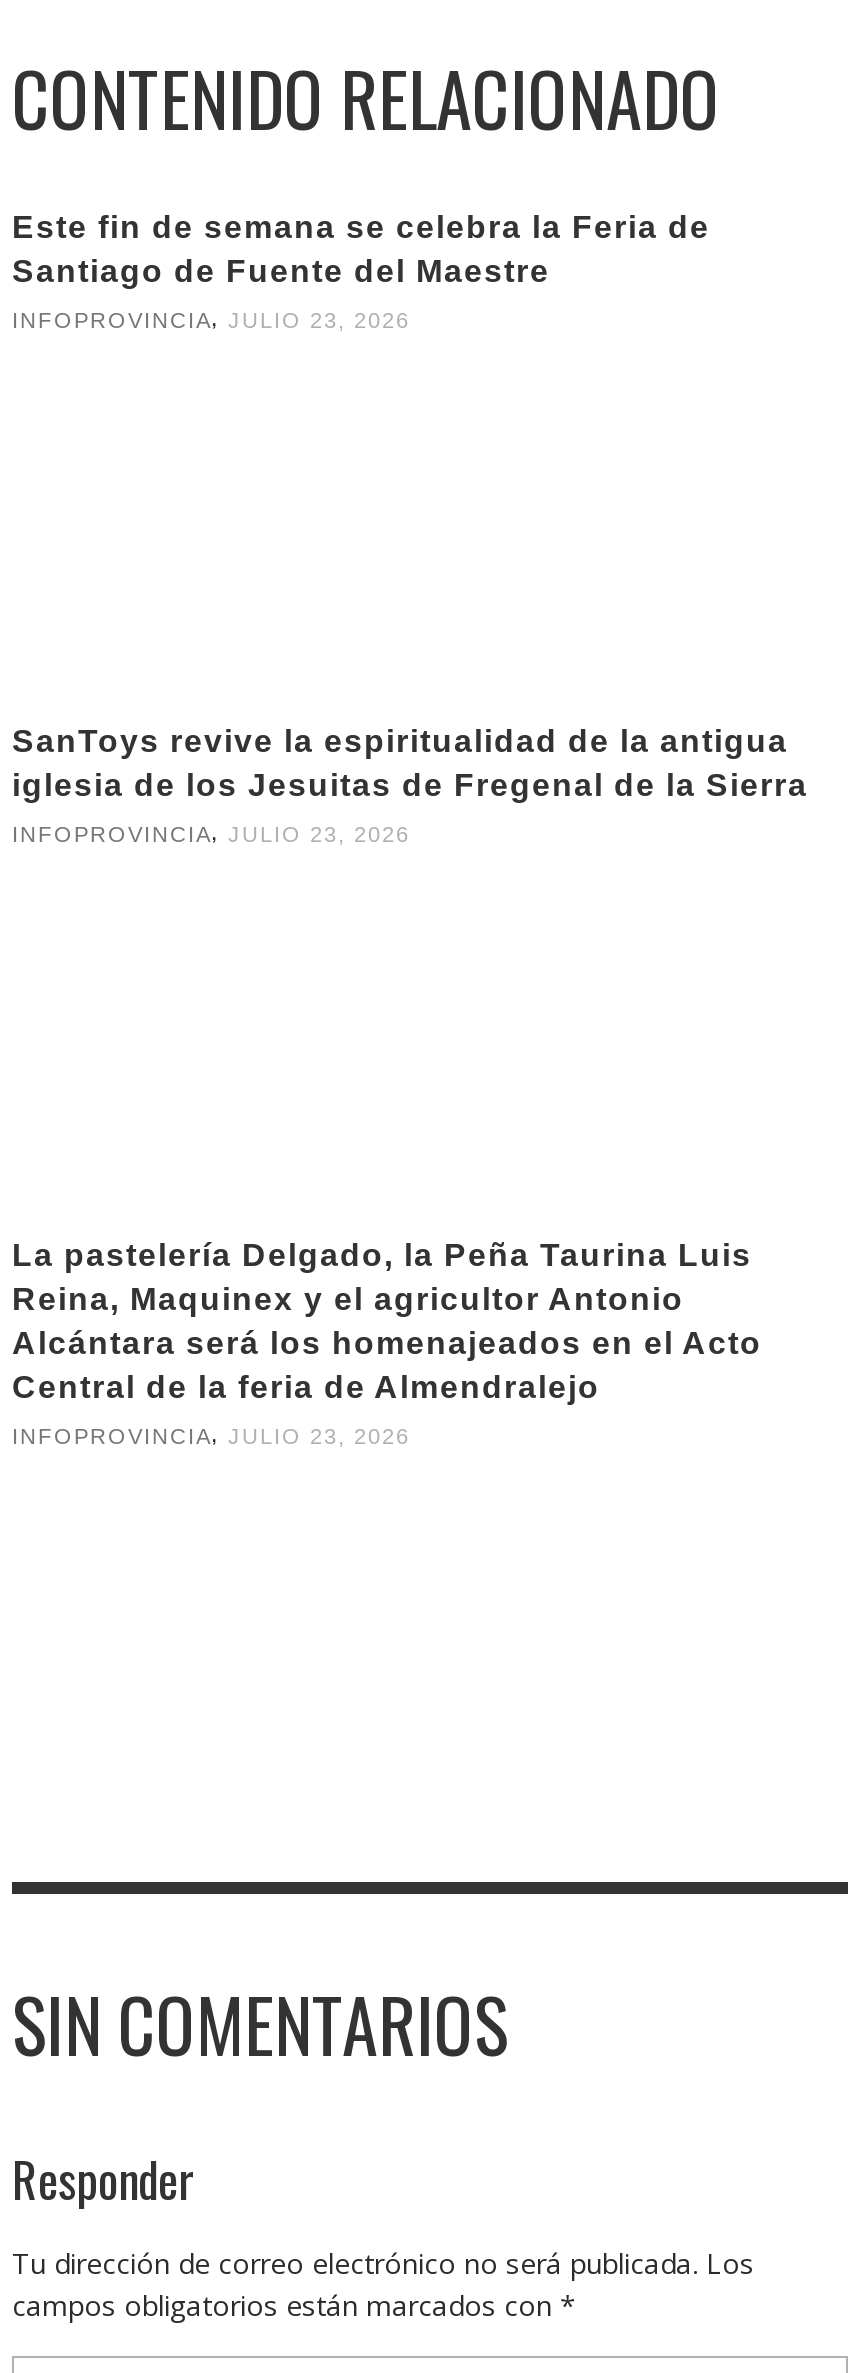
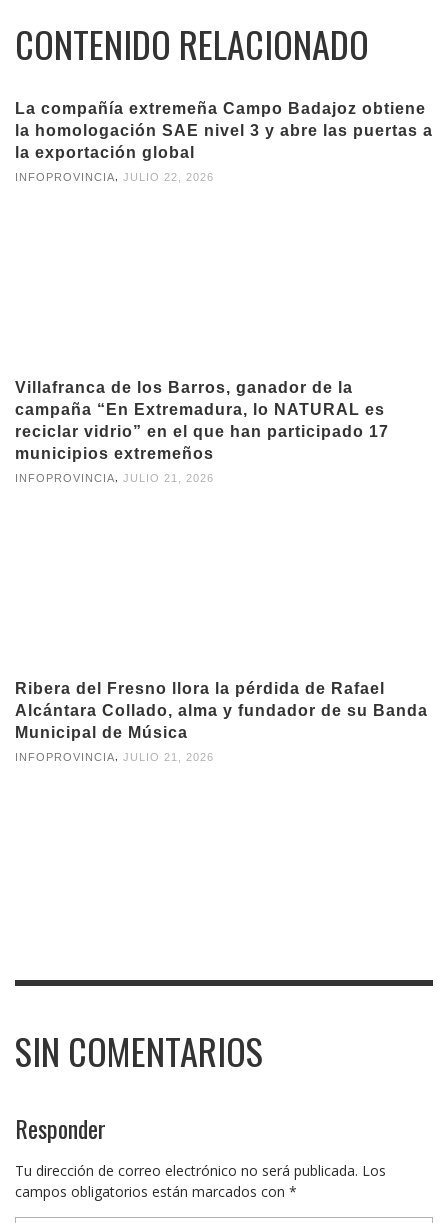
[12,211,710,333] Este fin de semana se celebra la Feria de | Santiago de Fuente del Maestre | INFOPROVINCIA, JULIO 23, 2026 -> [15,100,433,183] La compañía extremeña Campo Badajoz obtiene | la homologación SAE nivel 3 y abre las puertas a | la exportación global | INFOPROVINCIA, JULIO 22, 2026
[12,724,808,846] SanToys revive la espiritualidad de la antigua | iglesia de los Jesuitas de Fregenal de la Sierra | INFOPROVINCIA, JULIO 23, 2026 -> [15,379,389,484] Villafranca de los Barros, ganador de la | campaña “En Extremadura, lo NATURAL es | reciclar vidrio” en el que han participado 17 | municipios extremeños | INFOPROVINCIA, JULIO 21, 2026
[12,1238,762,1448] La pastelería Delgado, la Peña Taurina Luis | Reina, Maquinex y el agricultor Antonio | Alcántara será los homenajeados en el Acto | Central de la feria de Almendralejo | INFOPROVINCIA, JULIO 23, 2026 -> [15,680,428,763] Ribera del Fresno llora la pérdida de Rafael | Alcántara Collado, alma y fundador de su Banda | Municipal de Música | INFOPROVINCIA, JULIO 21, 2026

